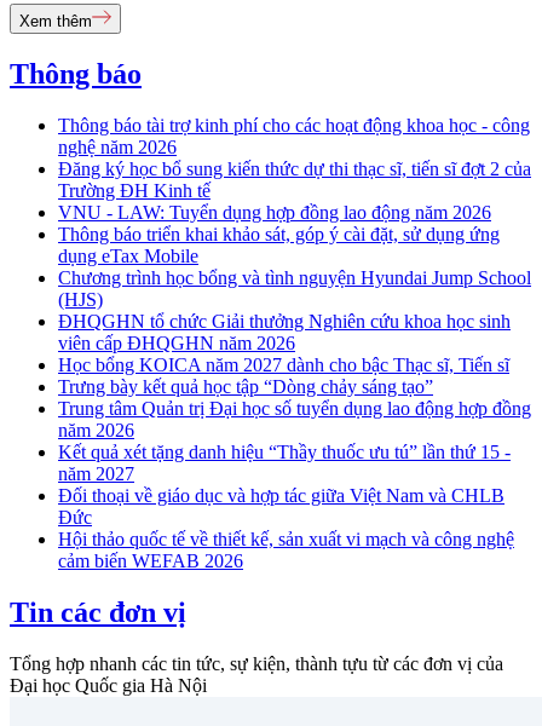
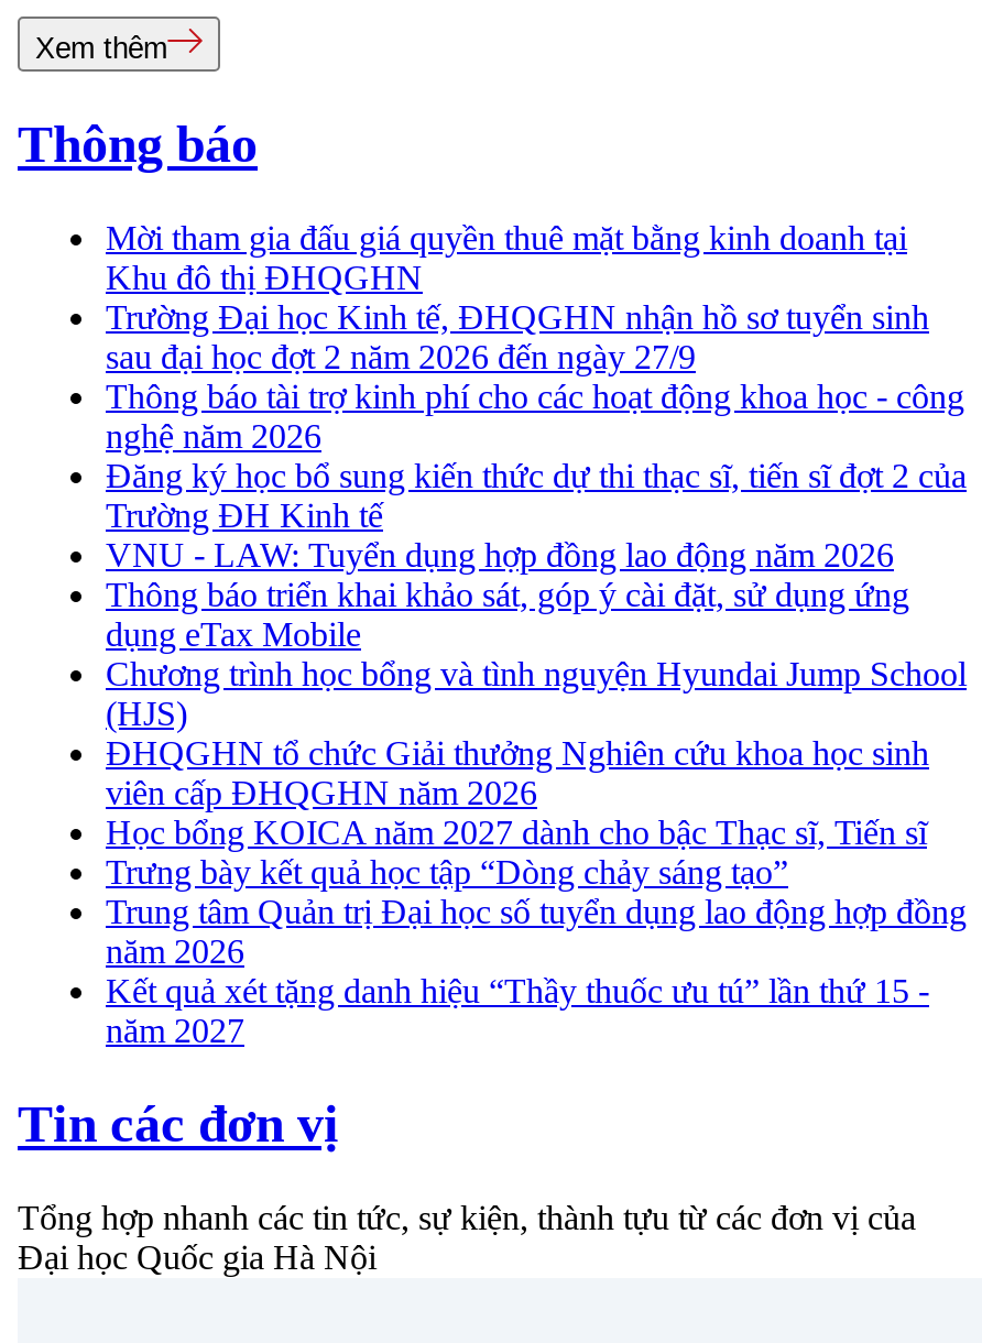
none -> [106,220,929,376] Mời tham gia đấu giá quyền thuê mặt bằng kinh doanh tại | Khu đô thị ĐHQGHN | Trường Đại học Kinh tế, ĐHQGHN nhận hồ sơ tuyển sinh | sau đại học đợt 2 năm 2026 đến ngày 27/9
moved [58,115,531,484] -> [106,378,967,1050]: Thông báo tài trợ kinh phí cho các hoạt động khoa học - công | nghệ năm 2026 | Đăng ký học bổ sung kiến thức dự thi thạc sĩ, tiến sĩ đợt 2 của | ... | Kết quả xét tặng danh hiệu “Thầy thuốc ưu tú” lần thứ 15 - | năm 2027
[58,485,514,571] Đối thoại về giáo dục và hợp tác giữa Việt Nam và CHLB | Đức | Hội thảo quốc tế về thiết kế, sản xuất vi mạch và công nghệ | cảm biến WEFAB 2026 -> none

